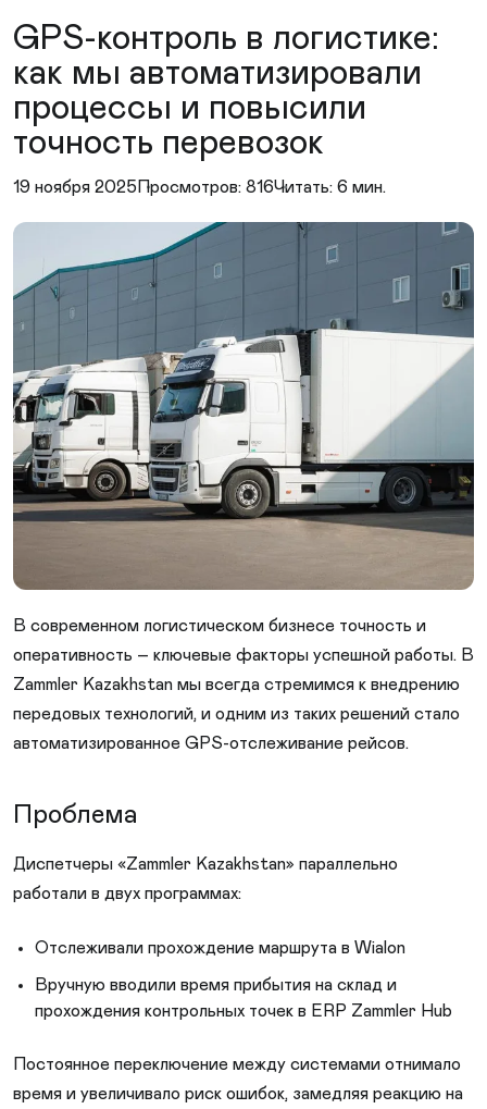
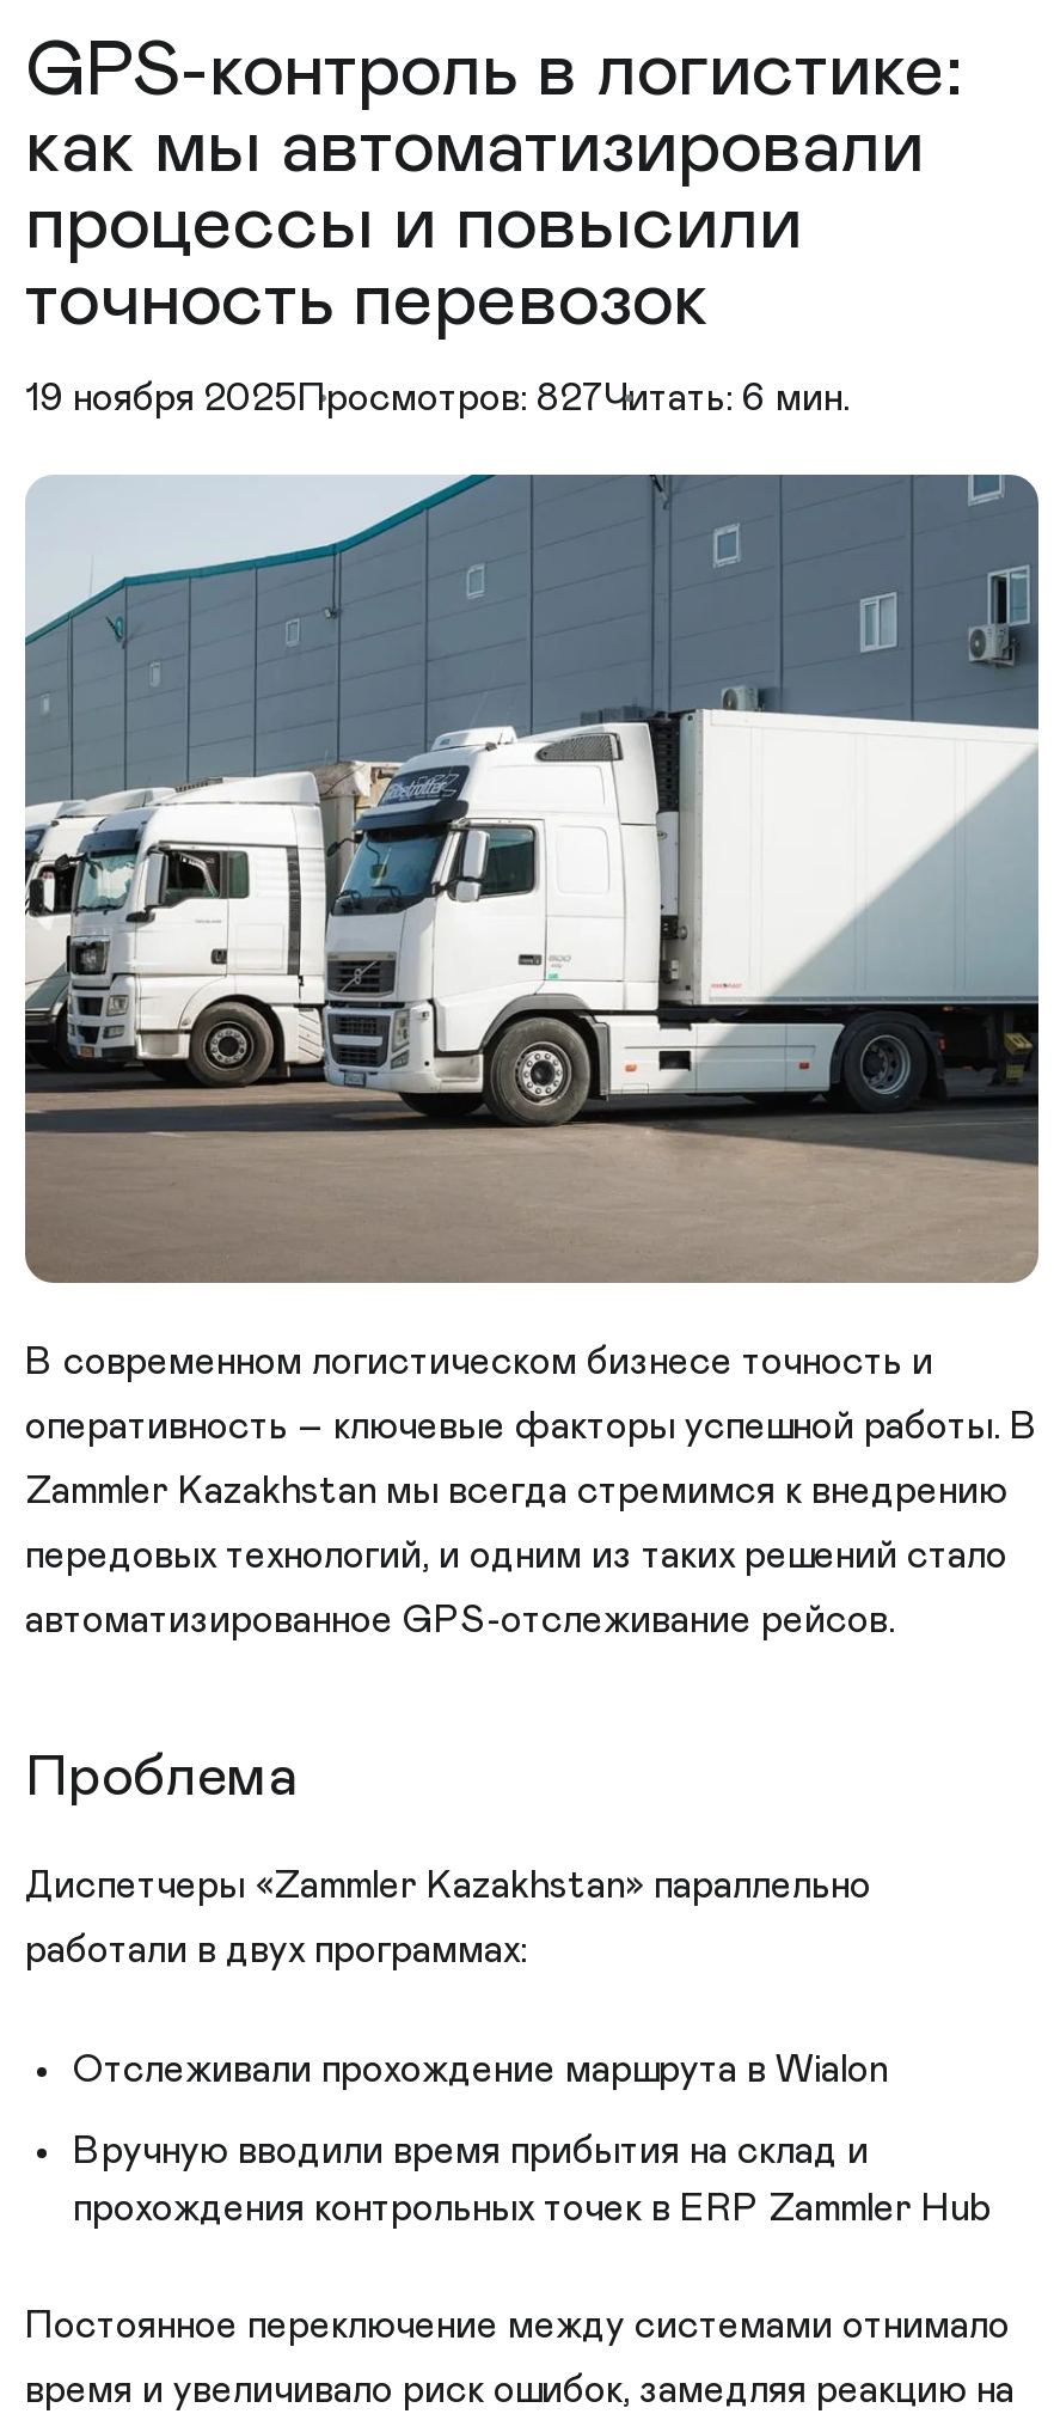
[13,178,386,196] 19 ноября 2025Просмотров: 816Читать: 6 мин. -> [25,379,850,417] 19 ноября 2025Просмотров: 827Читать: 6 мин.

